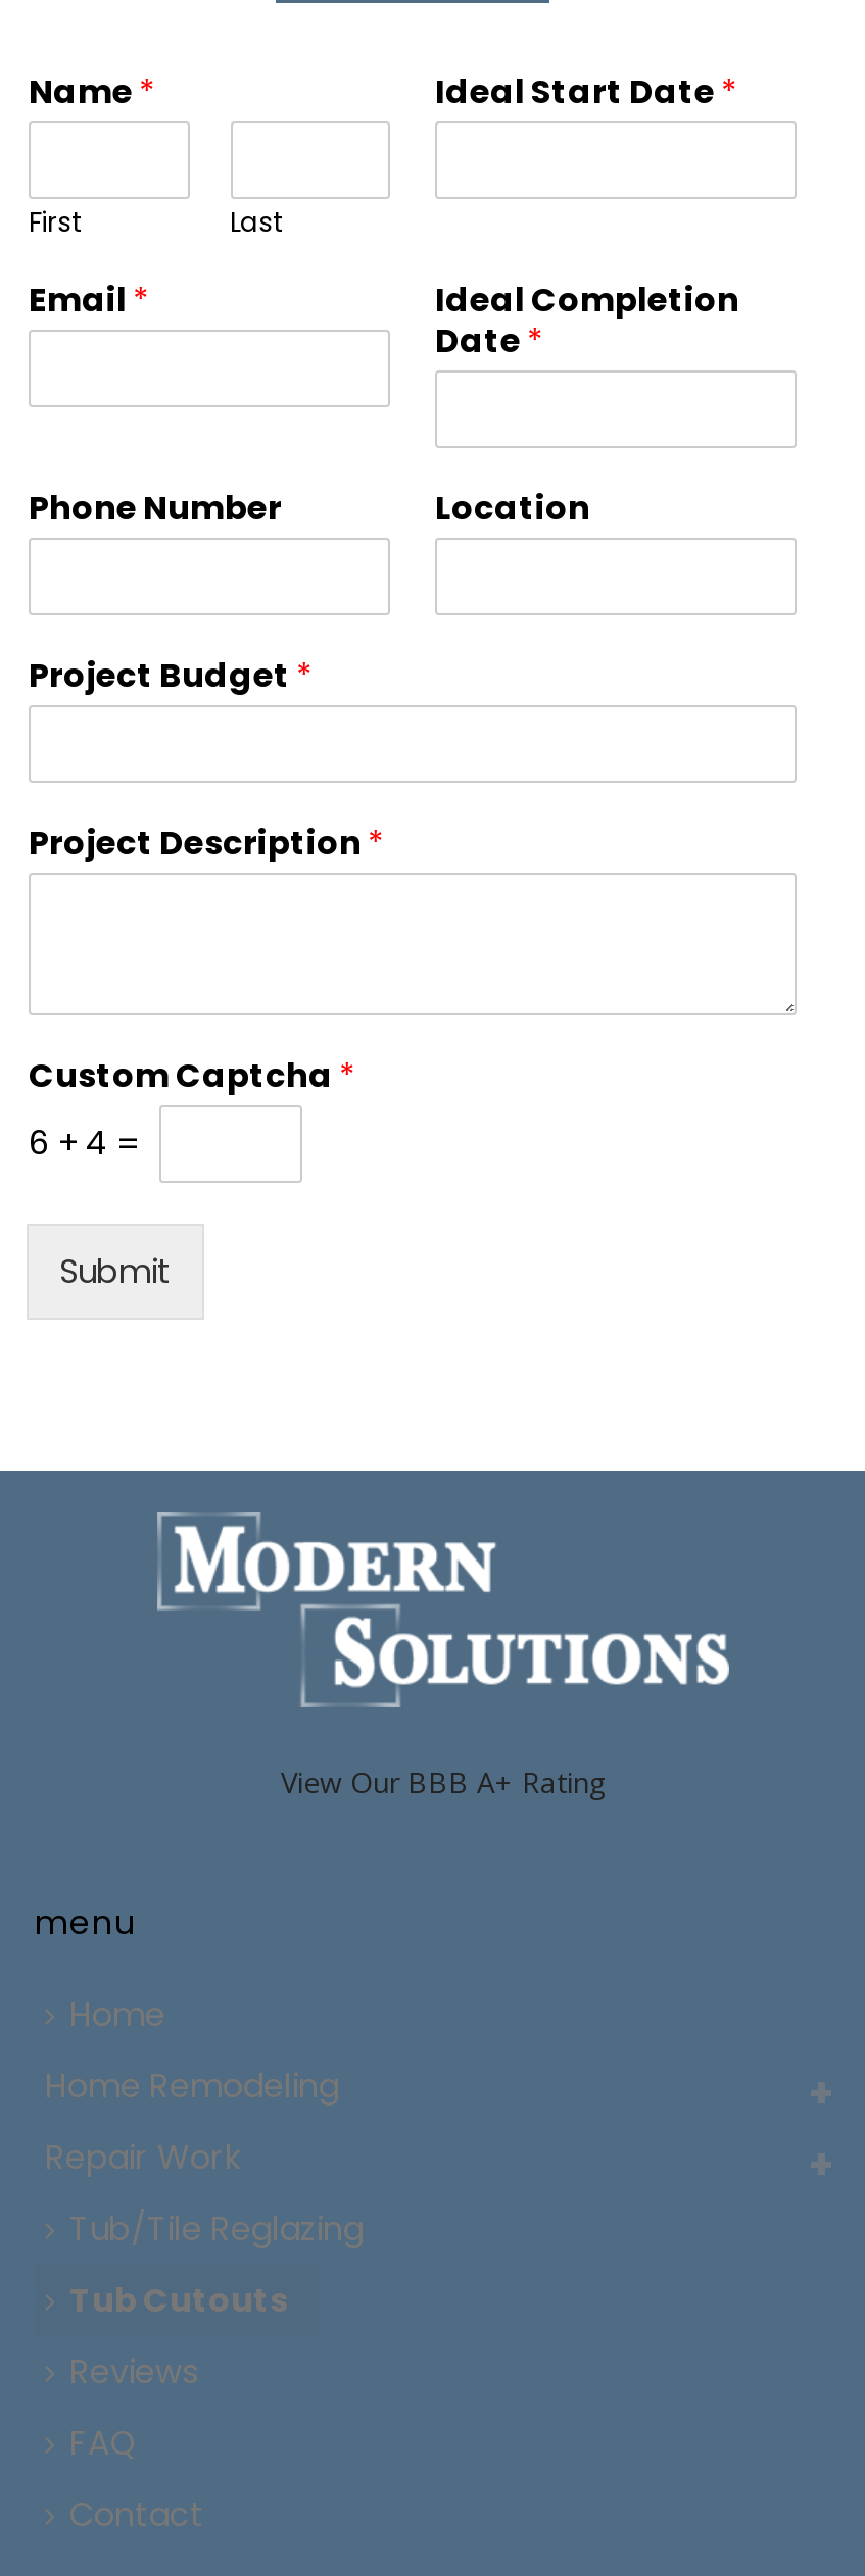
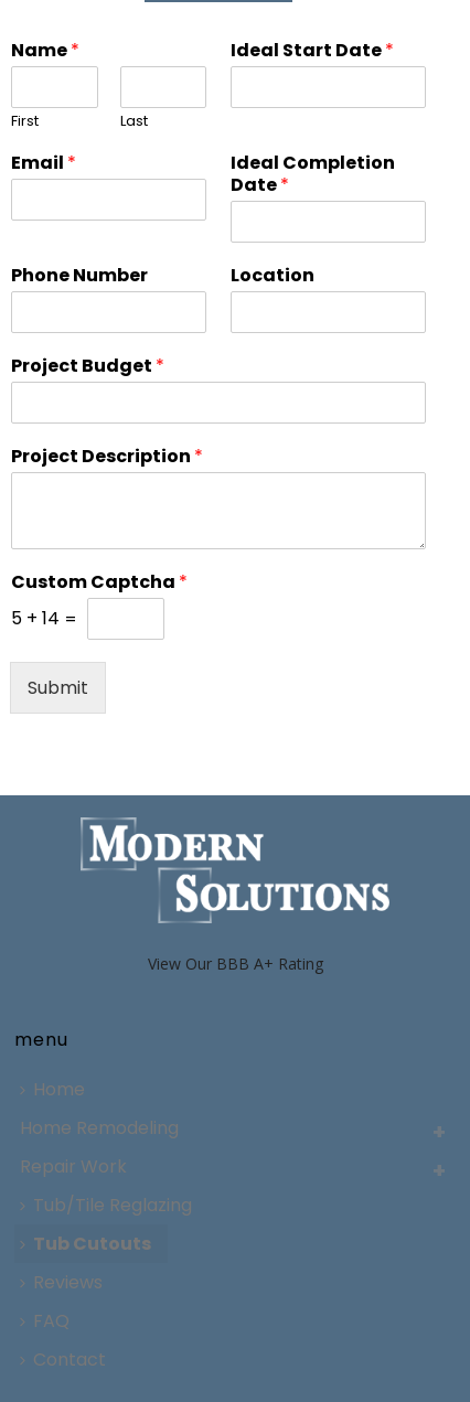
[29,1120,141,1167] 6 + 4 = -> [11,606,77,631] 5 + 14 =

